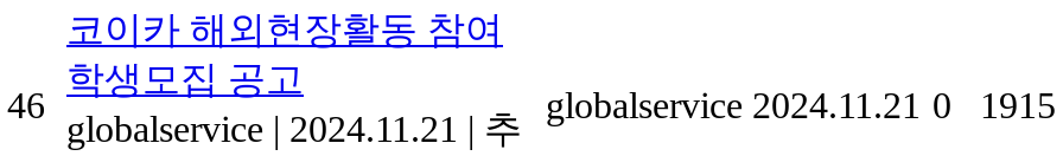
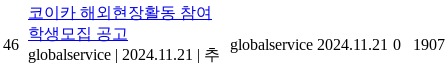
[546,85,1056,125] globalservice 2024.11.21 0 1915 -> [230,36,445,53] globalservice 2024.11.21 0 1907

